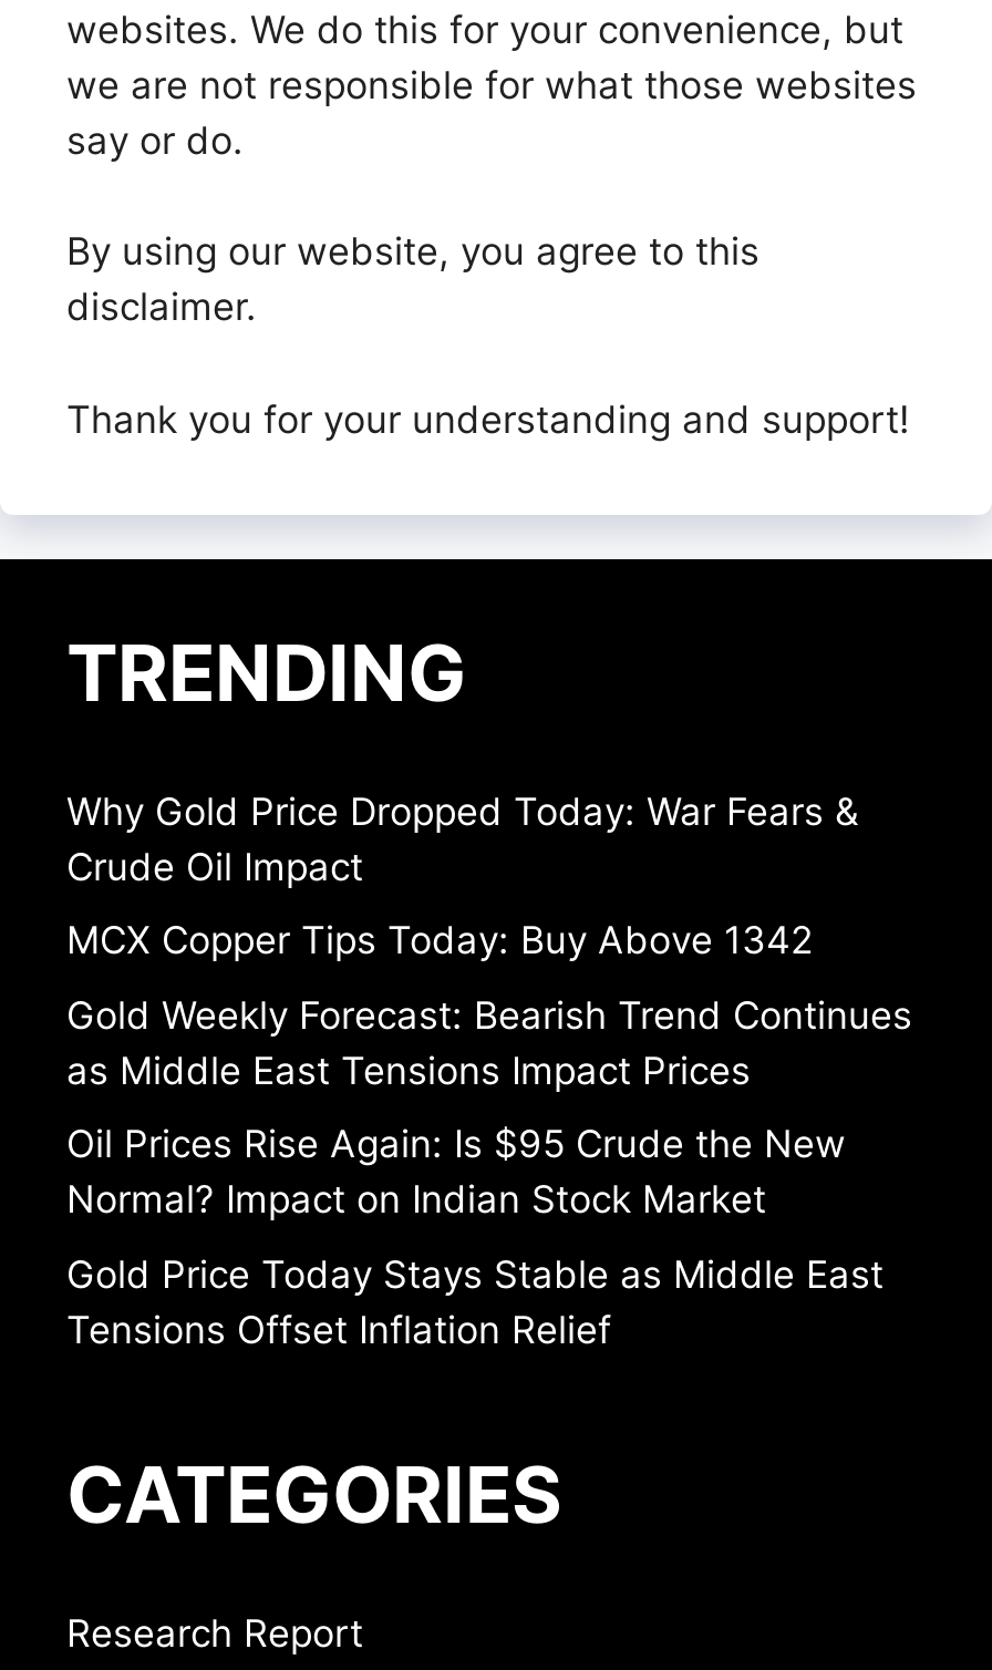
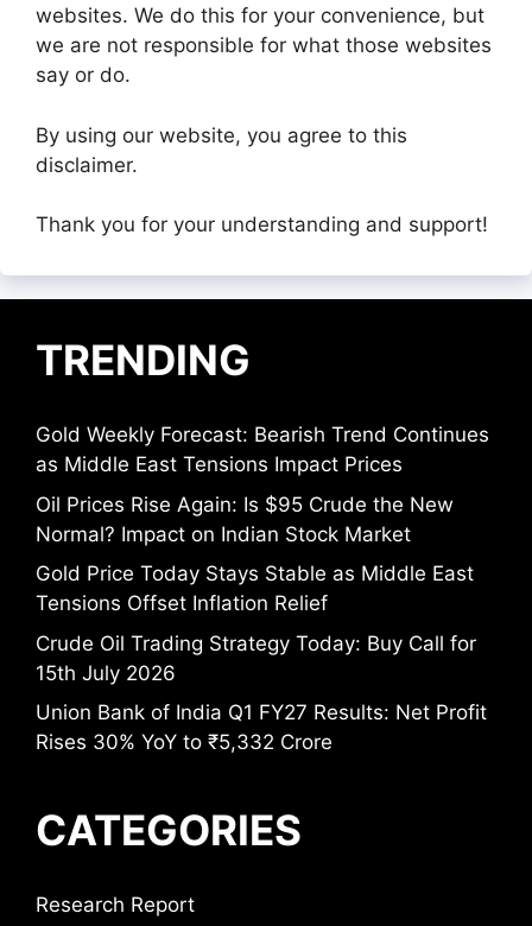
[66,789,859,963] Why Gold Price Dropped Today: War Fears & | Crude Oil Impact | MCX Copper Tips Today: Buy Above 1342 -> none
moved [66,993,912,1352] -> [36,423,489,615]: Gold Weekly Forecast: Bearish Trend Continues | as Middle East Tensions Impact Prices | Oil Prices Rise Again: Is $95 Crude the New | Normal? Impact on Indian Stock Market | Gold Price Today Stays Stable as Middle East | Tensions Offset Inflation Relief
none -> [36,631,487,754] Crude Oil Trading Strategy Today: Buy Call for | 15th July 2026 | Union Bank of India Q1 FY27 Results: Net Profit | Rises 30% YoY to ₹5,332 Crore

